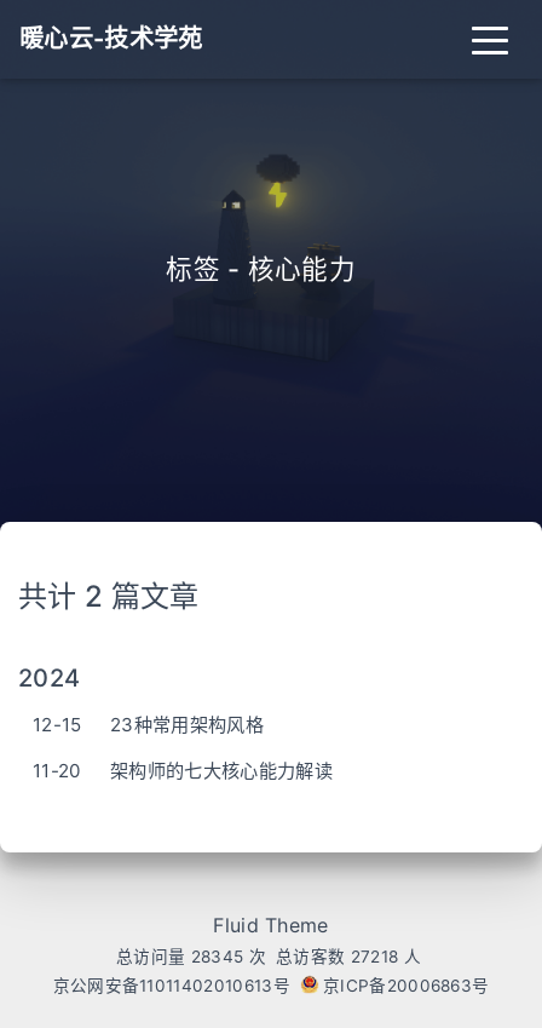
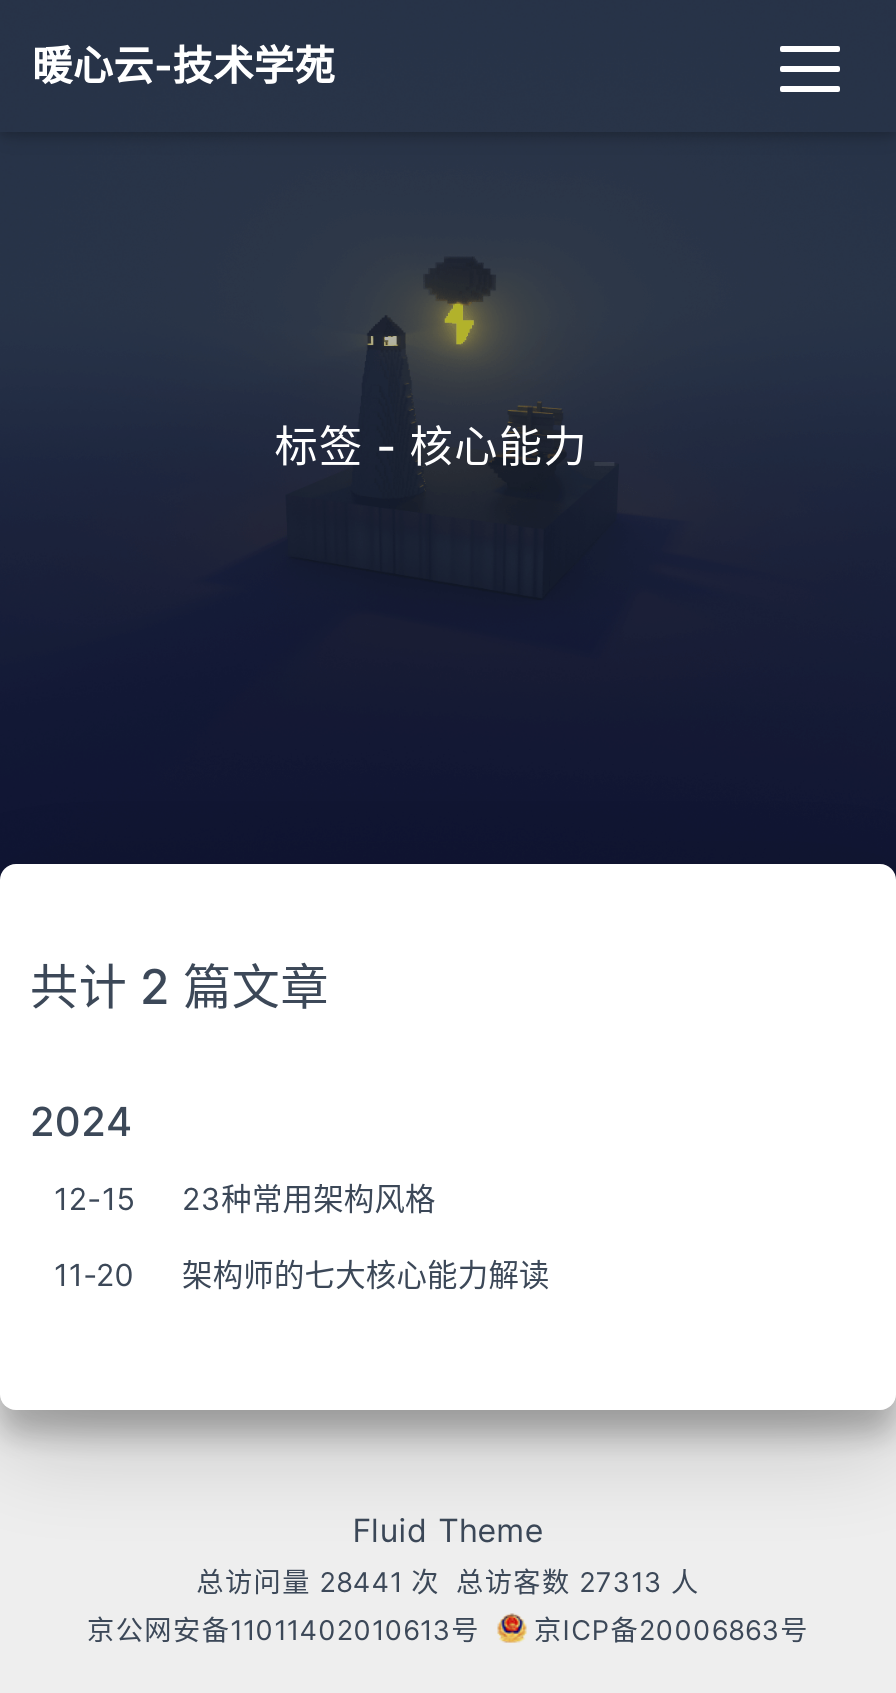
[116,947,421,966] 总访问量28345次 总访客数27218人 -> [196,1566,700,1598] 总访问量28441次 总访客数27313人

